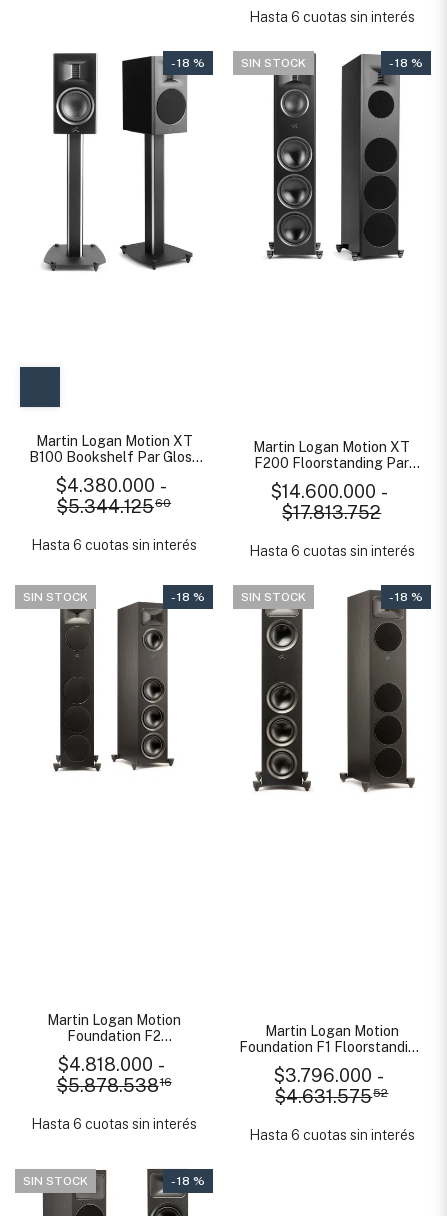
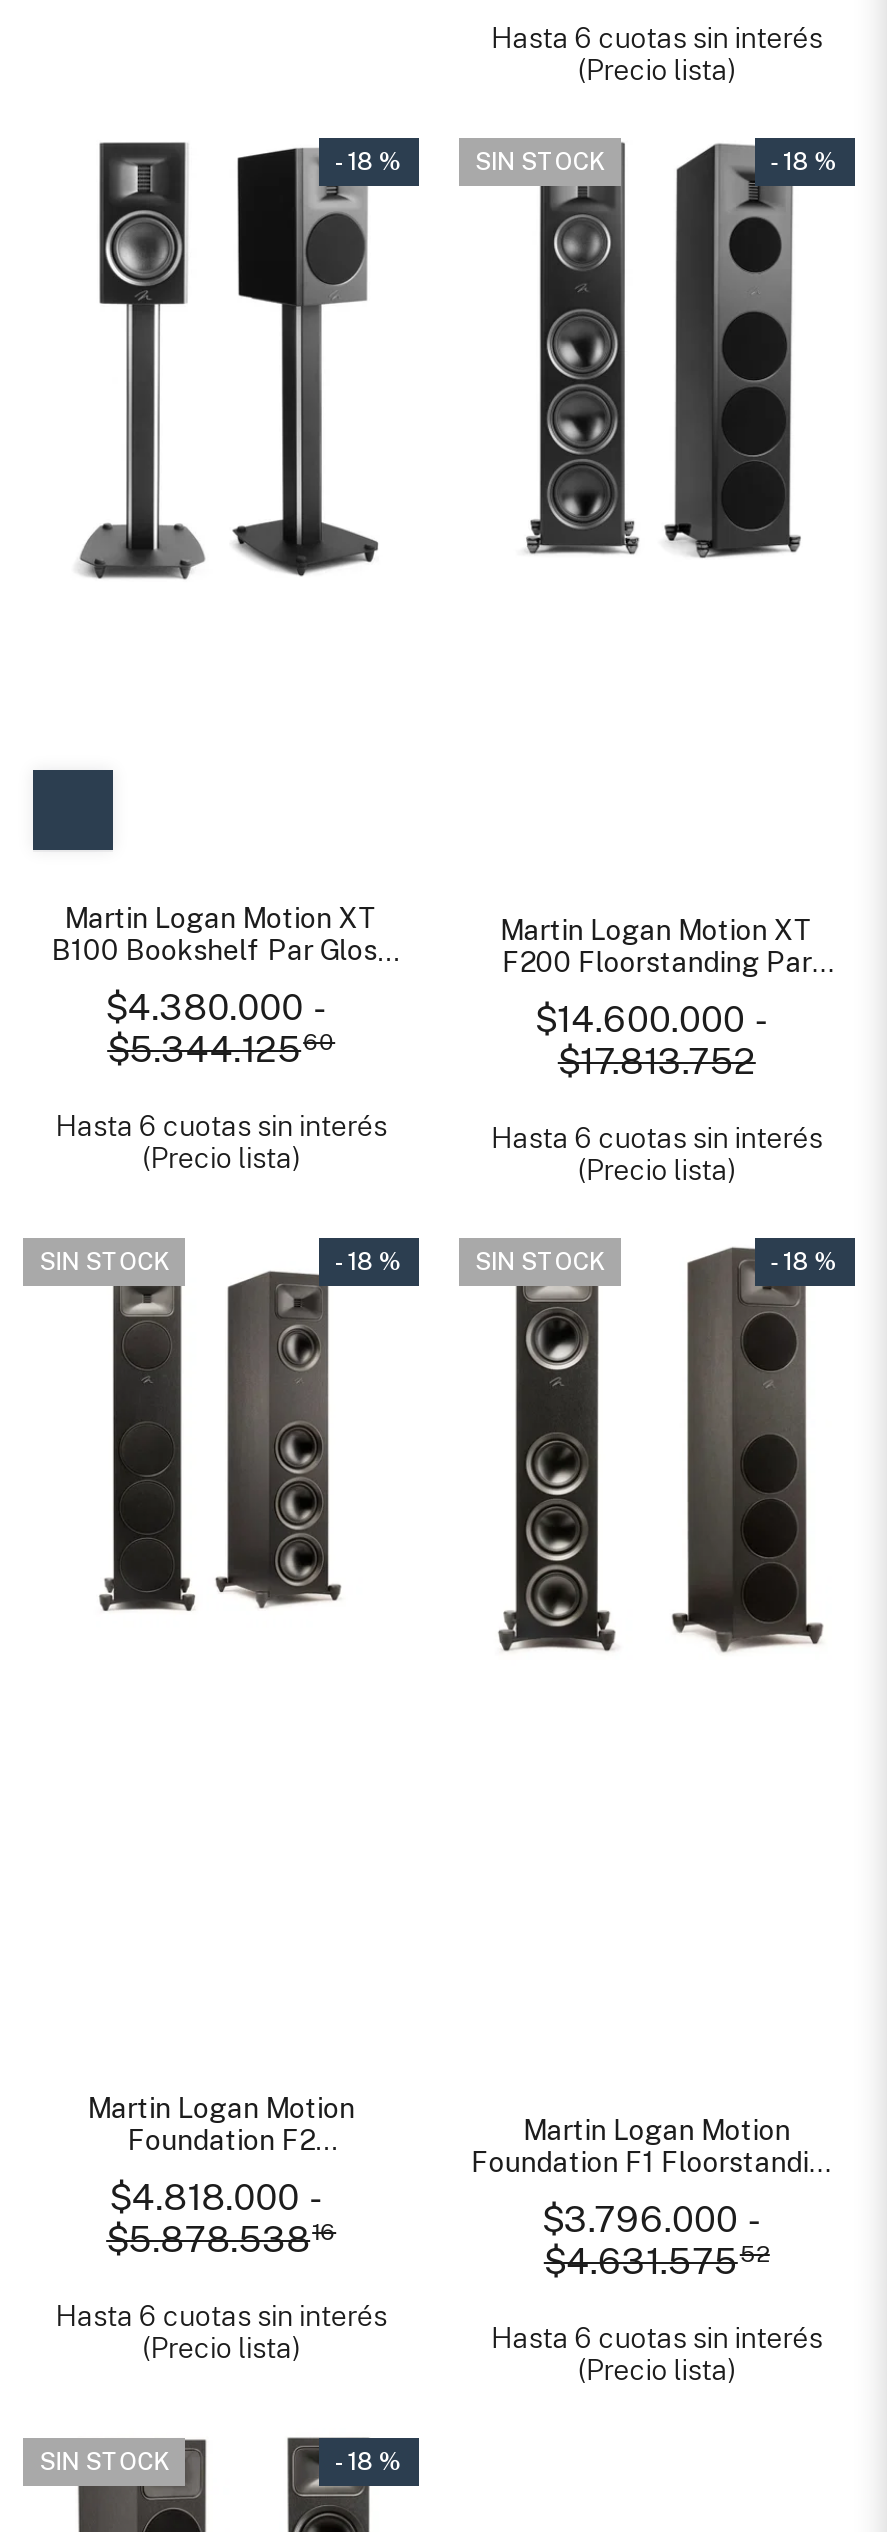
none -> [578,54,736,86] (Precio lista)
none -> [142,1143,300,1175] (Precio lista)
none -> [578,1154,736,1186] (Precio lista)
none -> [142,2332,300,2364] (Precio lista)
none -> [578,2354,736,2386] (Precio lista)

